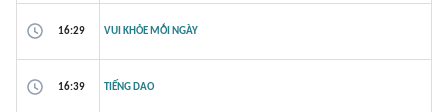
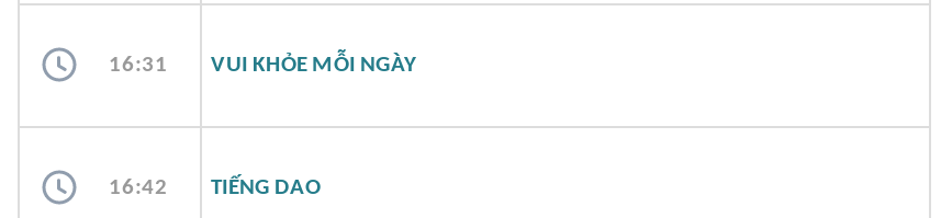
[57,25,198,37] 16:29 VUI KHỎE MỖI NGÀY -> [109,53,417,78] 16:31 VUI KHỎE MỖI NGÀY
[57,81,154,93] 16:39 TIẾNG DAO -> [109,175,320,200] 16:42 TIẾNG DAO

